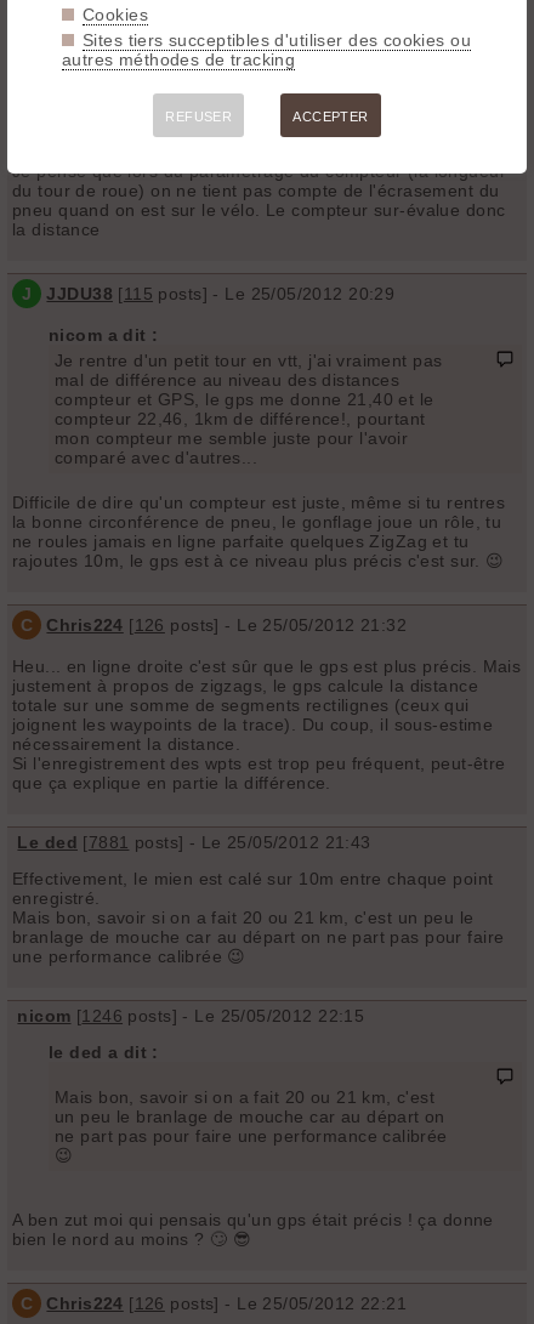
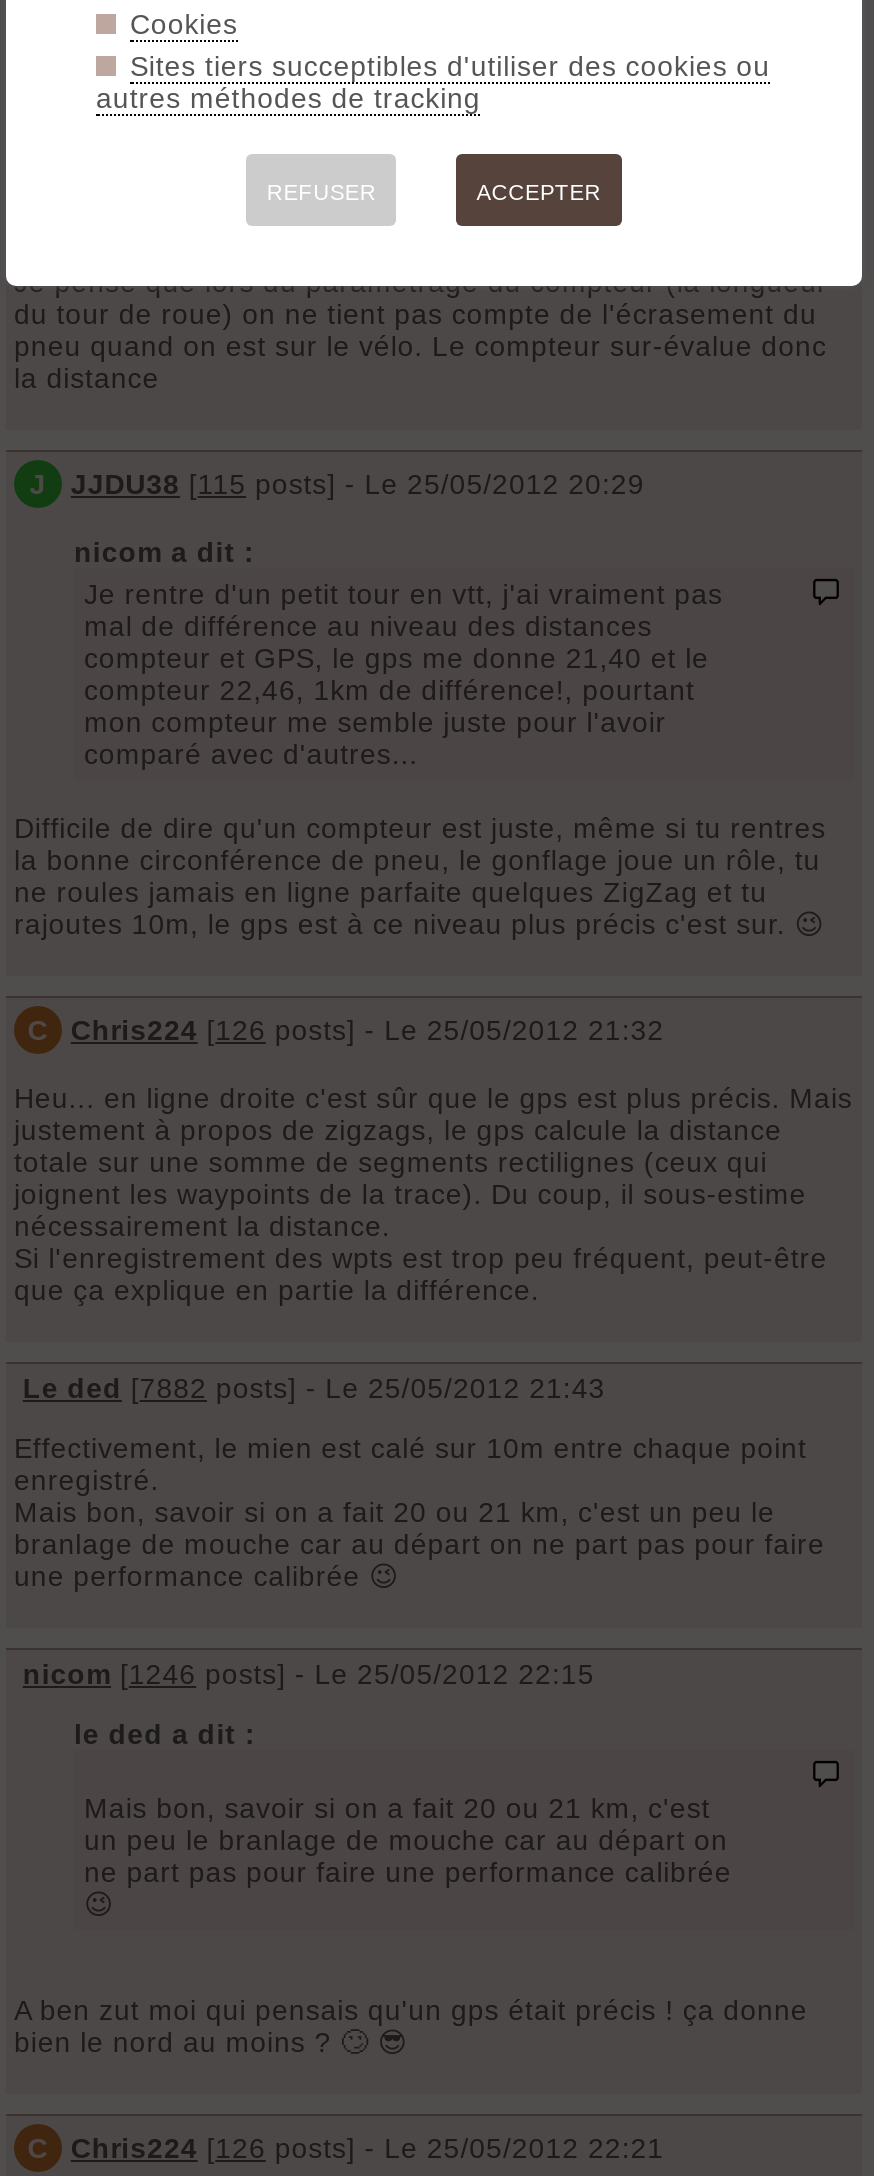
[17,832,371,852] Le ded [7881 posts] - Le 25/05/2012 21:43 -> [23,1371,605,1403] Le ded [7882 posts] - Le 25/05/2012 21:43

